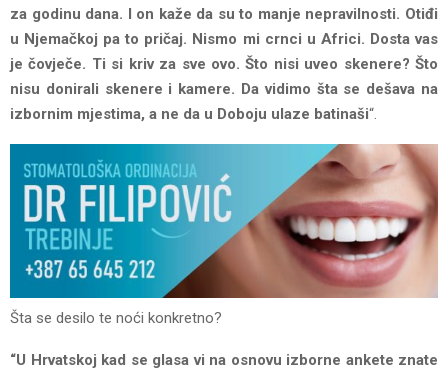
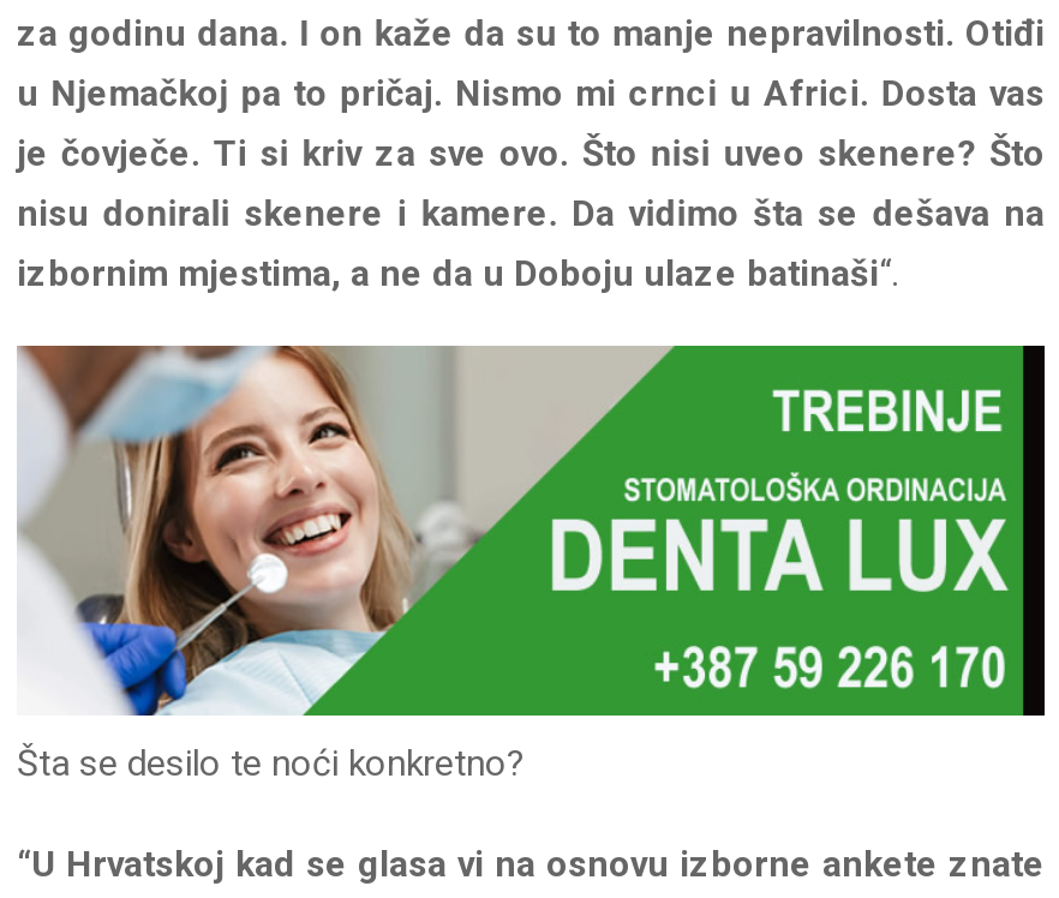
[9,143,439,299] [image] -> [17,343,1047,718] [image]

